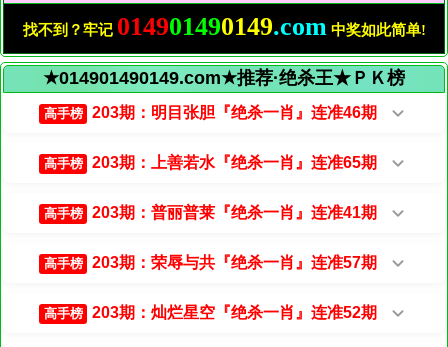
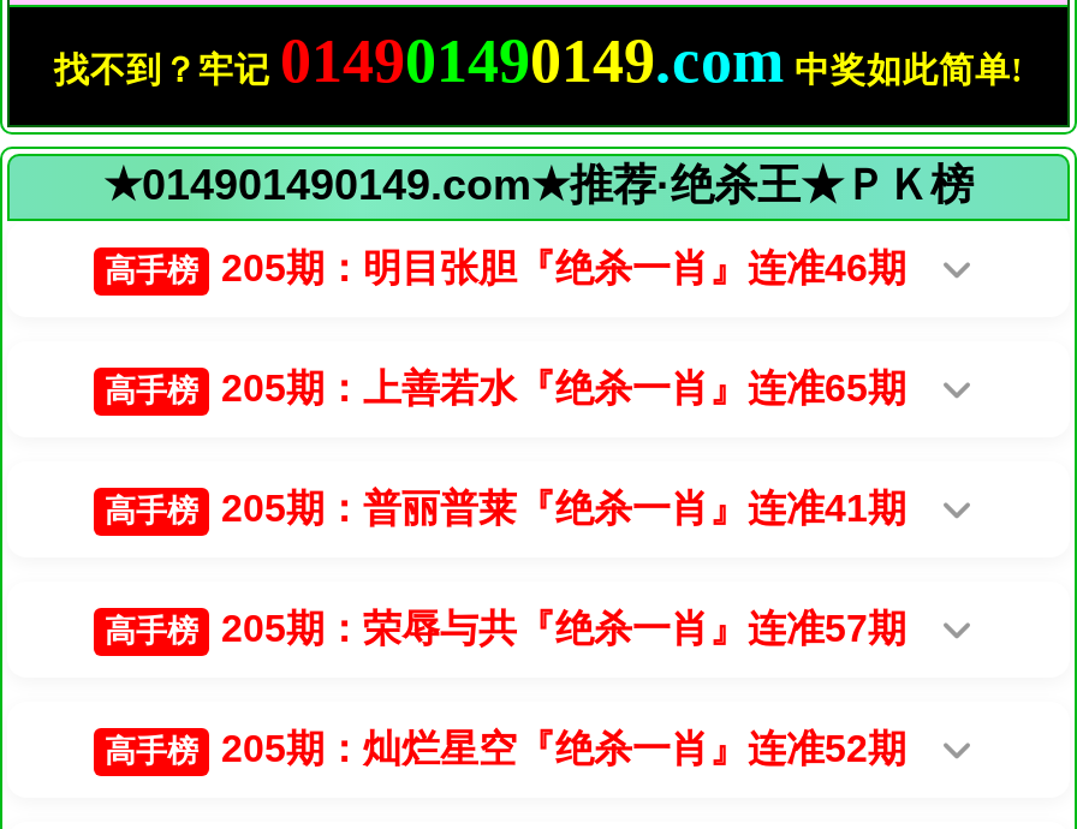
[92,104,377,121] 203期：明目张胆『绝杀一肖』连准46期 -> [221,247,906,288] 205期：明目张胆『绝杀一肖』连准46期
[92,154,377,171] 203期：上善若水『绝杀一肖』连准65期 -> [221,367,906,408] 205期：上善若水『绝杀一肖』连准65期
[92,204,377,221] 203期：普丽普莱『绝杀一肖』连准41期 -> [221,487,906,528] 205期：普丽普莱『绝杀一肖』连准41期
[92,254,377,271] 203期：荣辱与共『绝杀一肖』连准57期 -> [221,607,906,648] 205期：荣辱与共『绝杀一肖』连准57期
[92,304,377,321] 203期：灿烂星空『绝杀一肖』连准52期 -> [221,728,906,768] 205期：灿烂星空『绝杀一肖』连准52期

